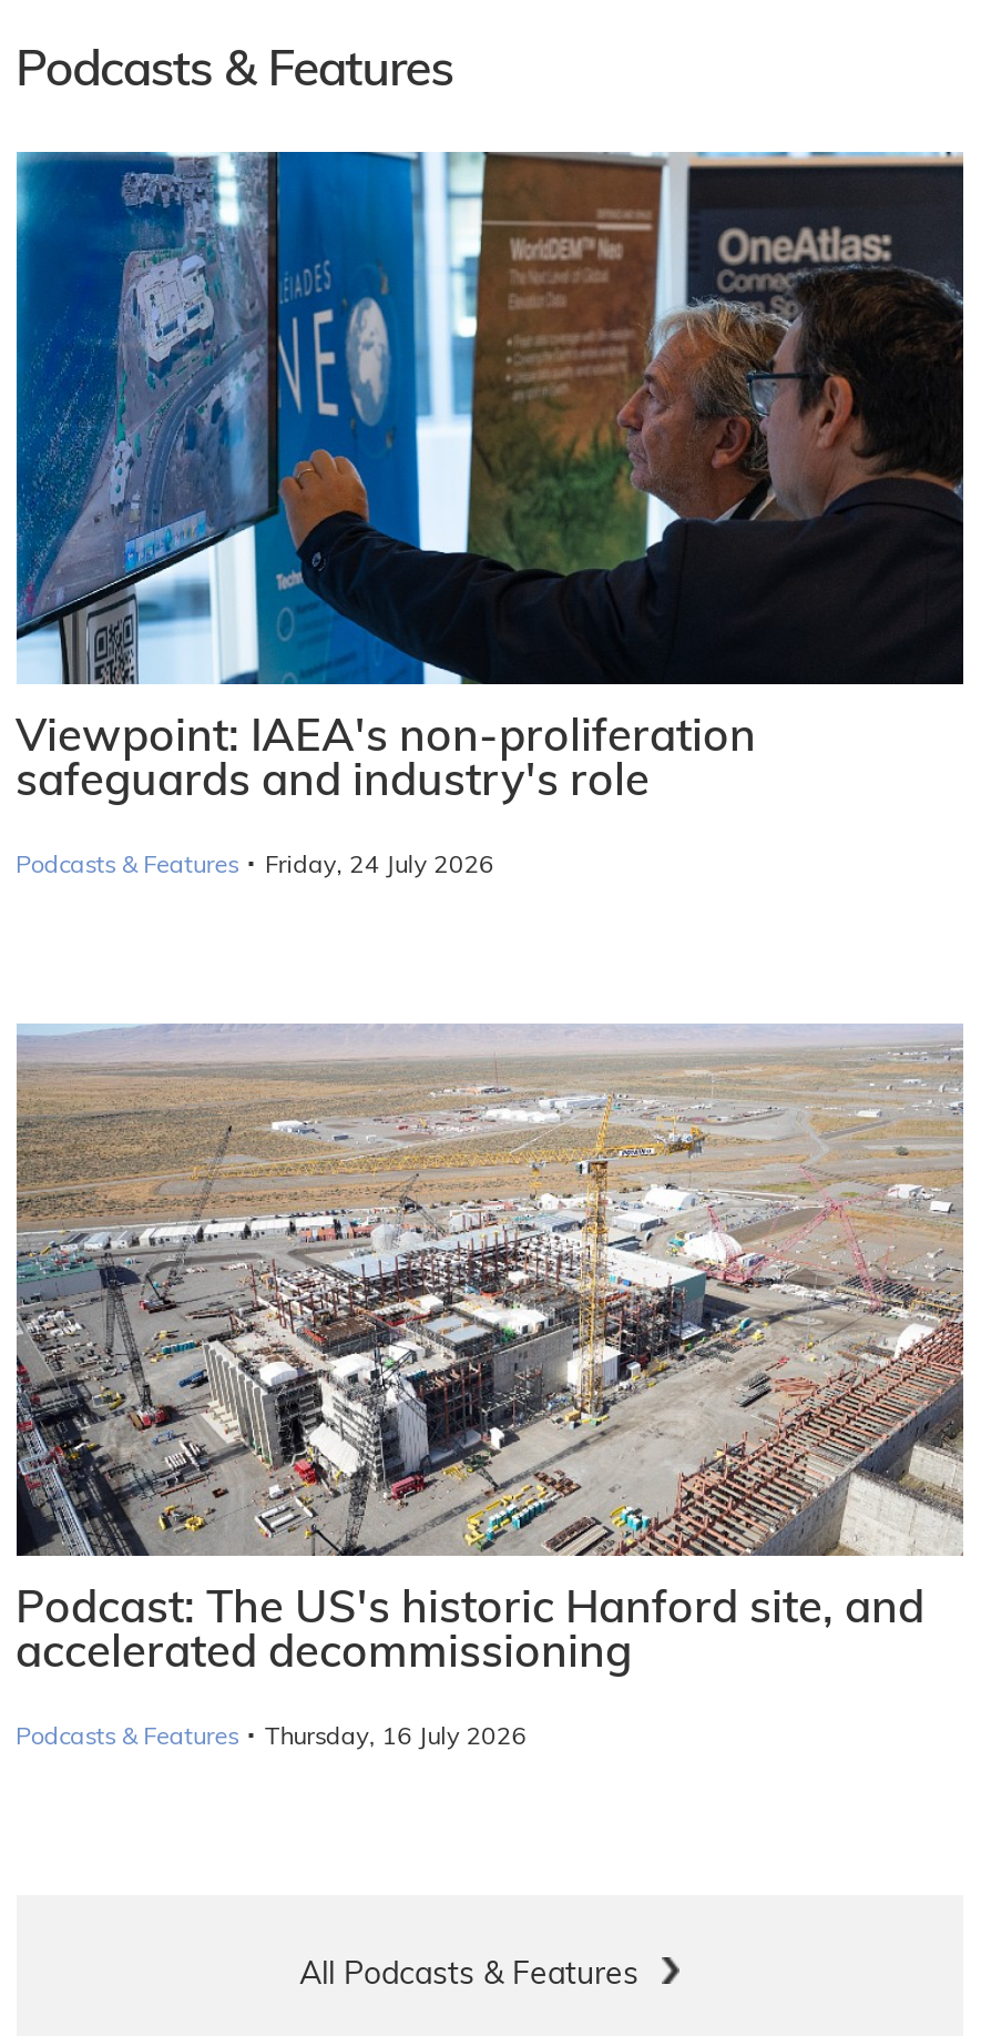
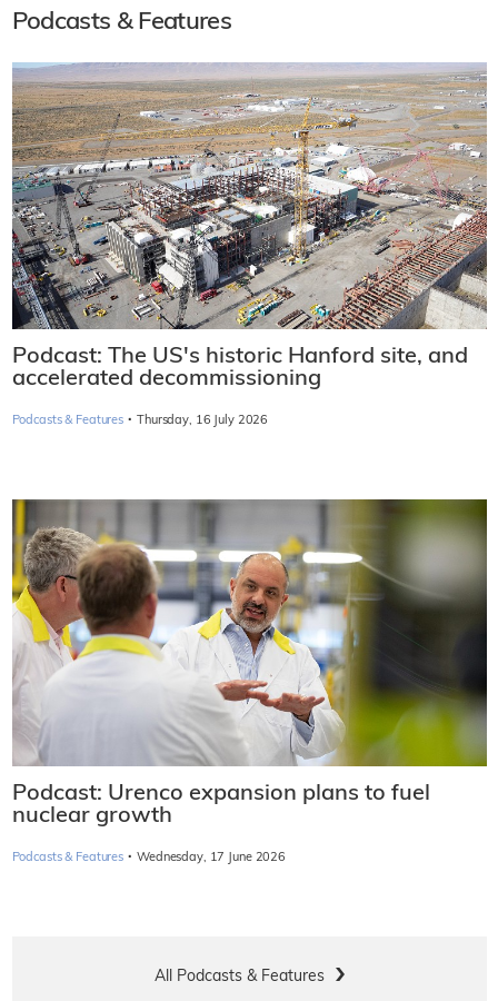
[14,150,965,882] [image] | Viewpoint: IAEA's non-proliferation | safeguards and industry's role | Podcasts & Features · Friday, 24 July 2026 -> none
moved [12,1021,968,1754] -> [10,61,489,428]: [image] | Podcast: The US's historic Hanford site, and | accelerated decommissioning | Podcasts & Features · Thursday, 16 July 2026
none -> [11,498,488,866] [image] | Podcast: Urenco expansion plans to fuel | nuclear growth | Podcasts & Features · Wednesday, 17 June 2026

